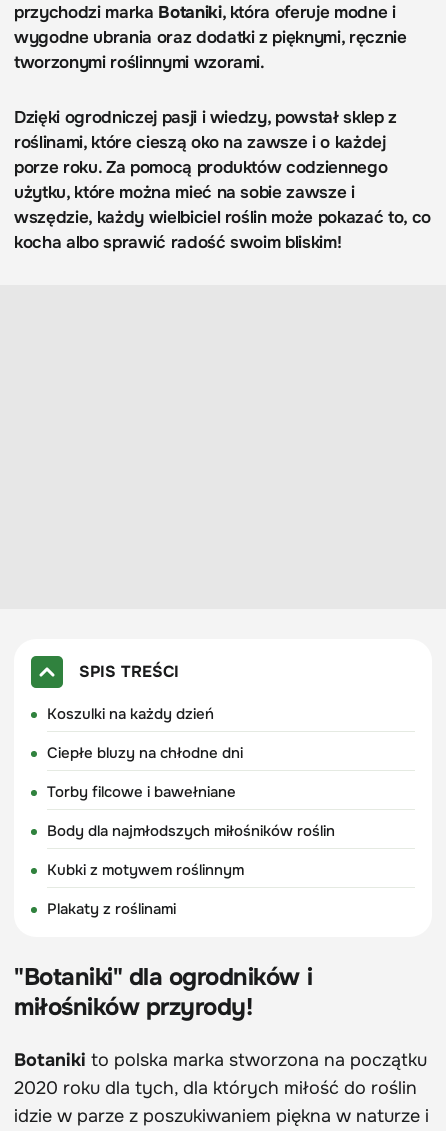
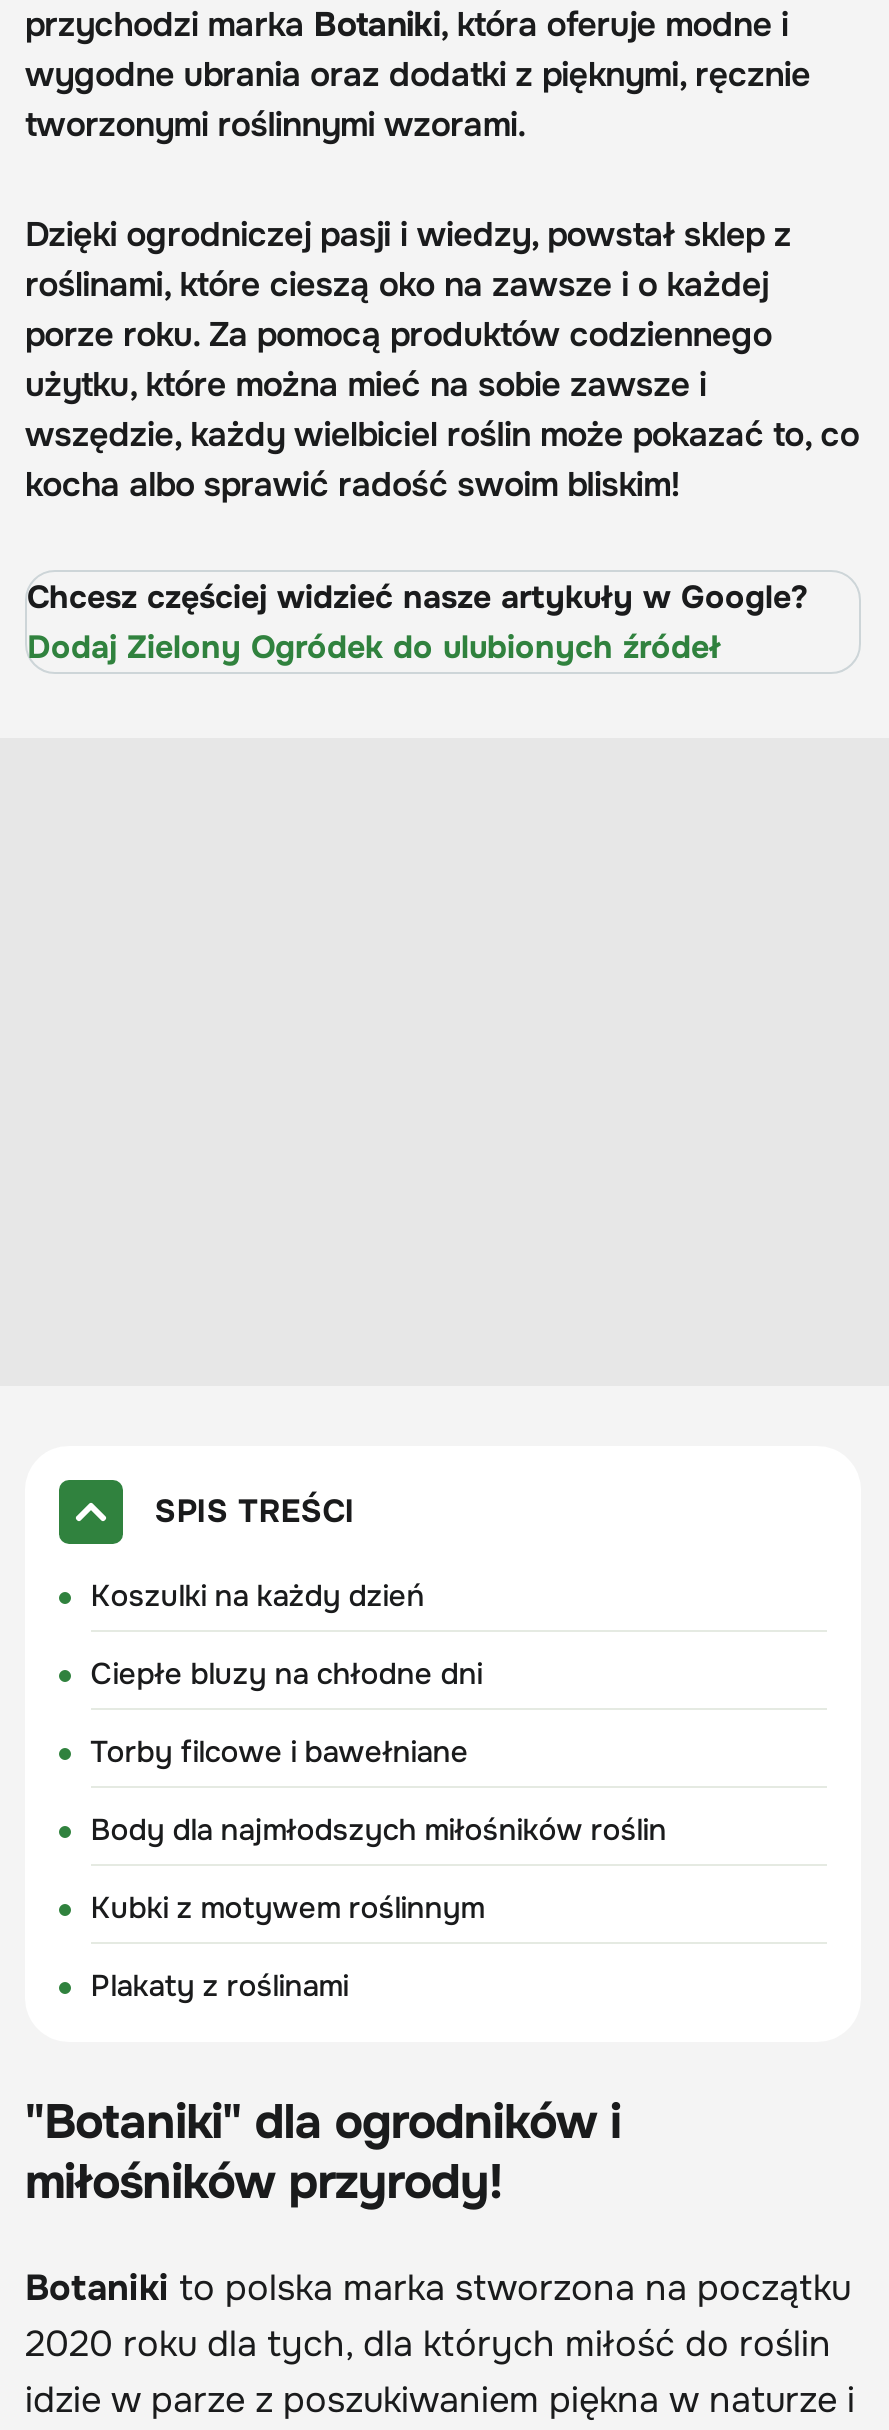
none -> [27,576,807,668] Chcesz częściej widzieć nasze artykuły w Google? | Dodaj Zielony Ogródek do ulubionych źródeł

